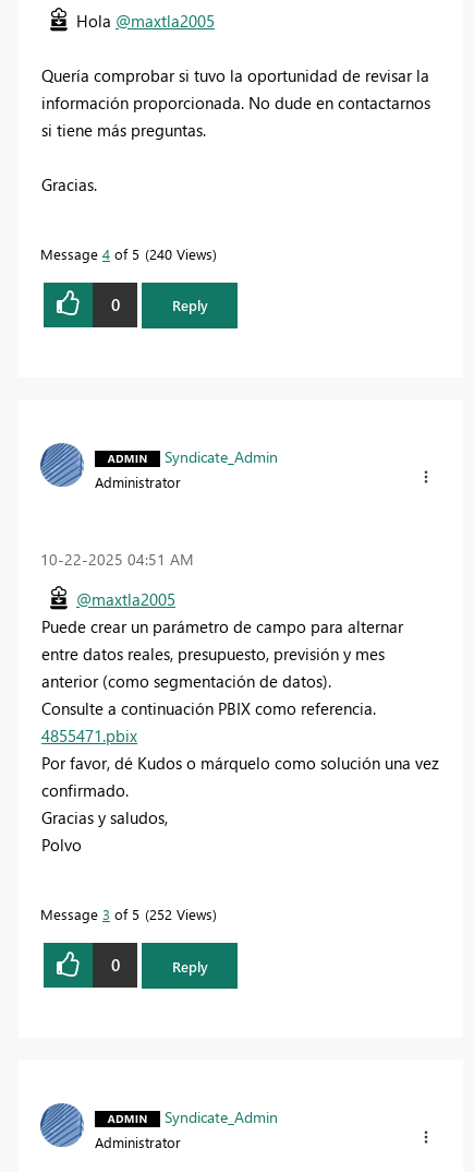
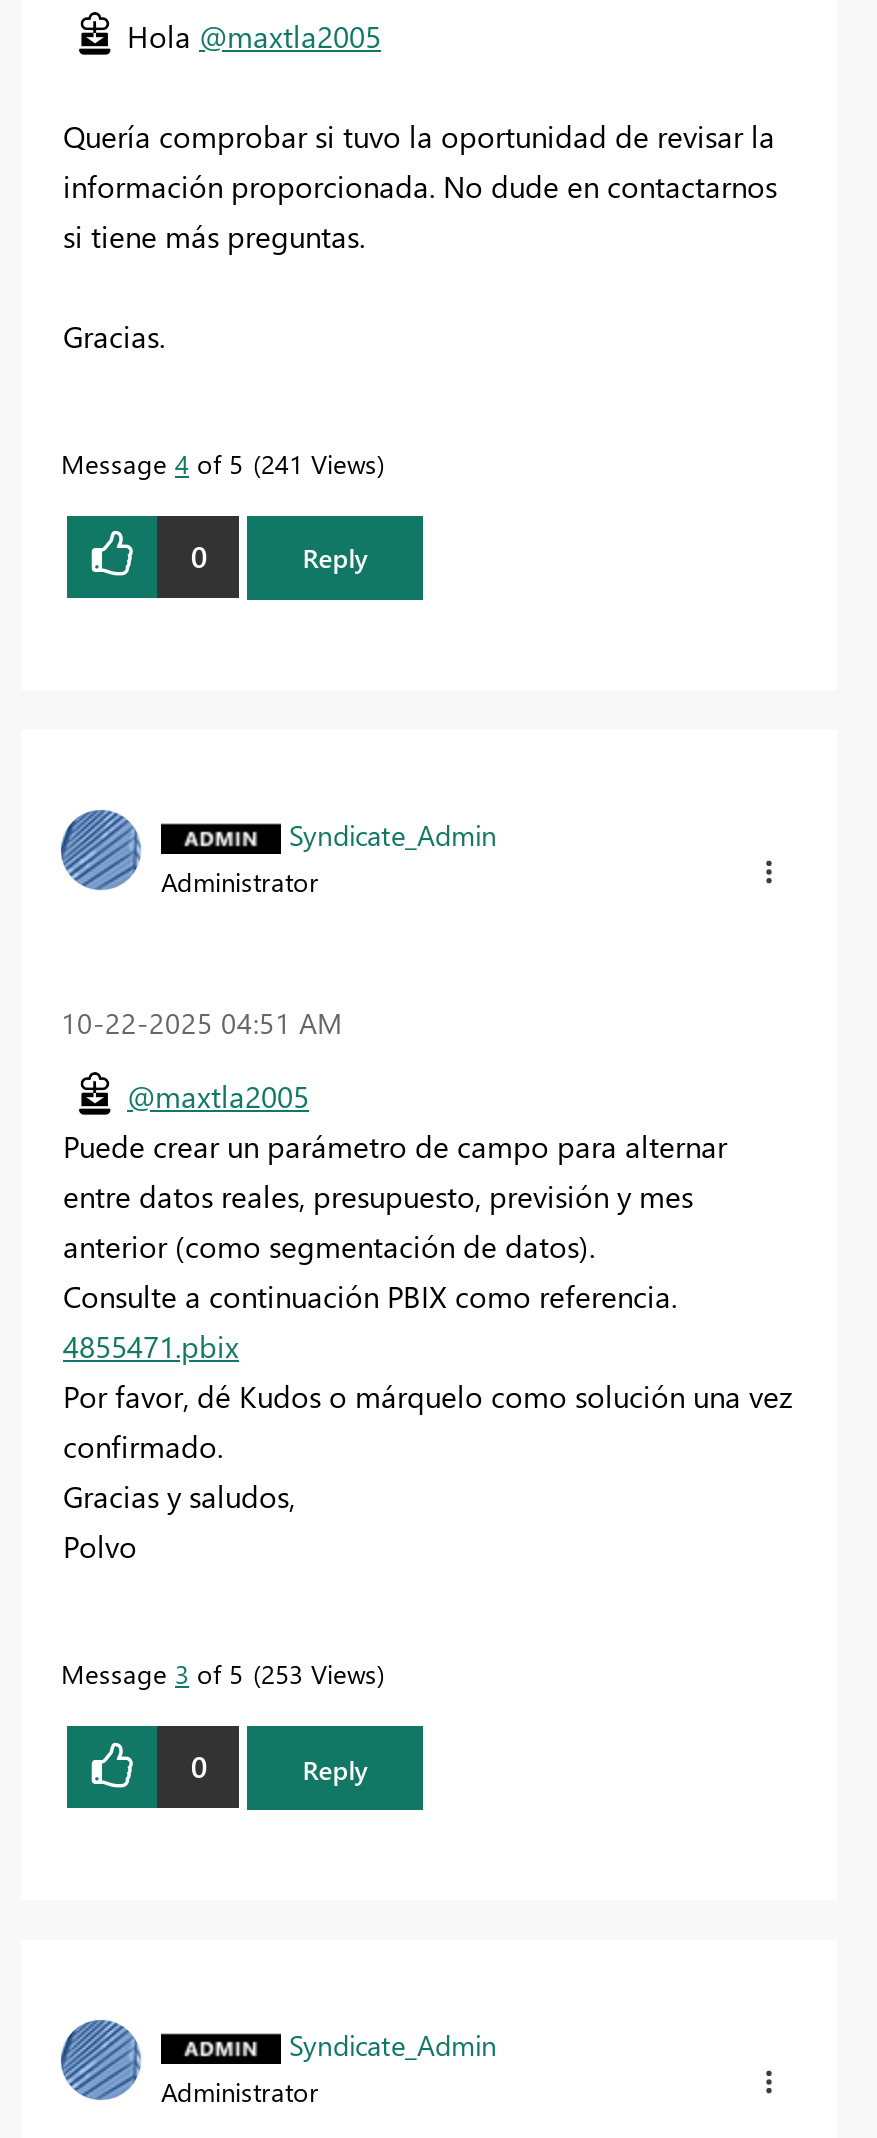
[40,244,212,262] Message 4 of 5 240 Views -> [61,445,377,479] Message 4 of 5 241 Views
[40,905,212,923] Message 3 of 5 252 Views -> [61,1656,377,1690] Message 3 of 5 253 Views

